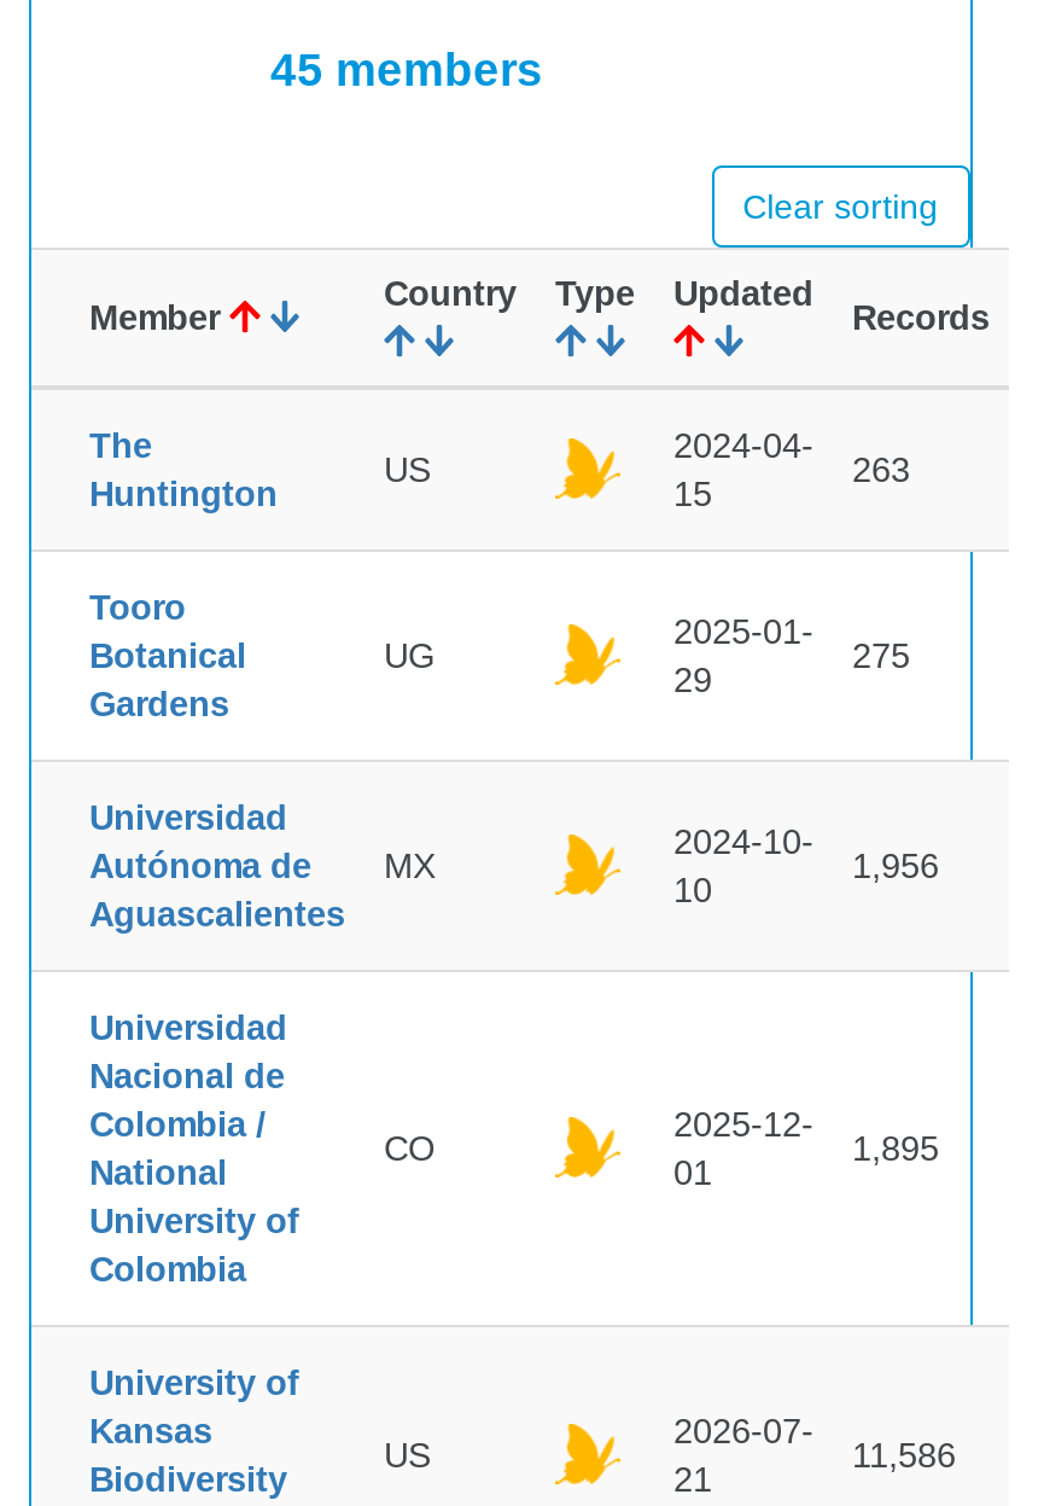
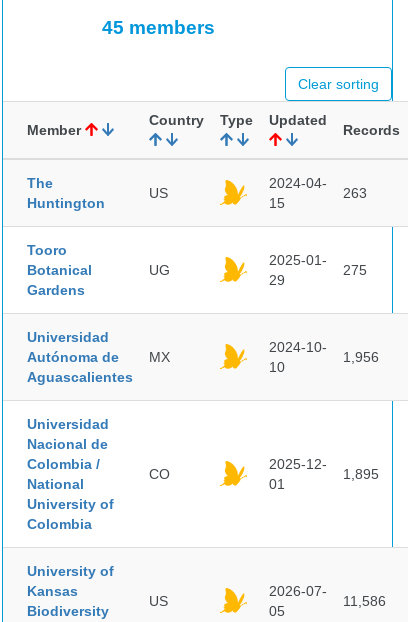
[673,1460,712,1499] 21 -> [269,603,285,619] 05

